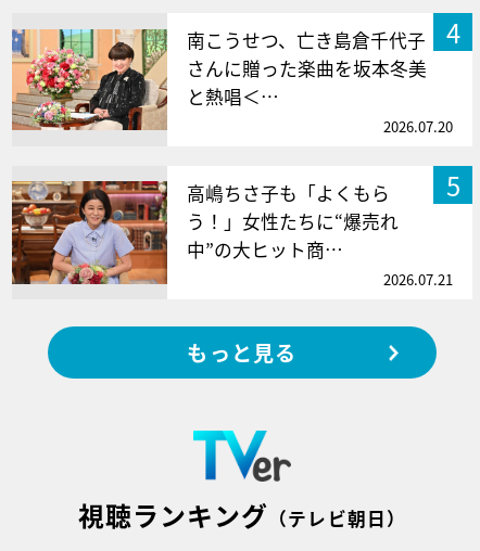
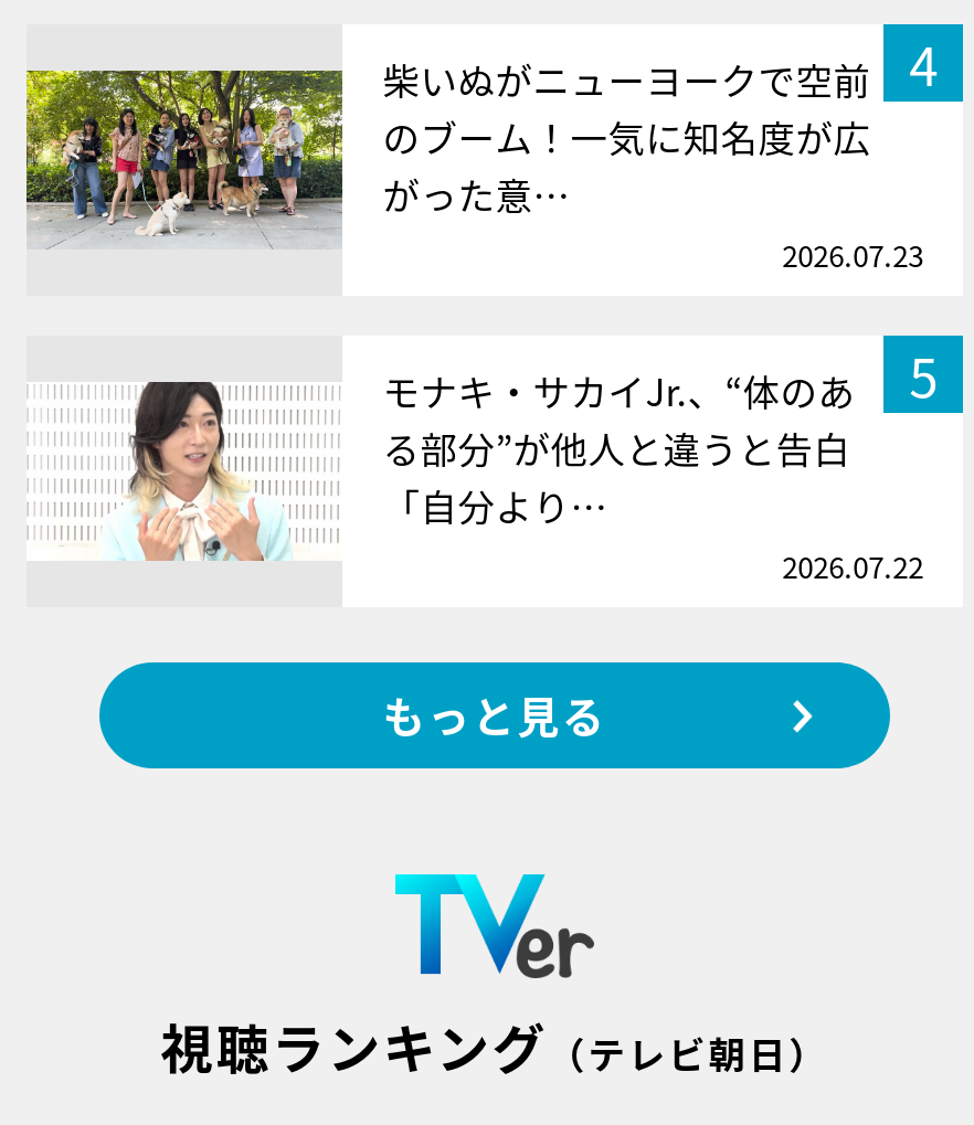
[11,27,453,137] [image] | 南こうせつ、亡き島倉千代子 | さんに贈った楽曲を坂本冬美 | と熱唱＜… | 2026.07.20 -> [24,53,923,276] [image] | 柴いぬがニューヨークで空前 | のブーム！一気に知名度が広 | がった意… | 2026.07.23
[11,180,453,290] [image] | 高嶋ちさ子も「よくもら | う！」女性たちに“爆売れ | 中”の大ヒット商… | 2026.07.21 -> [27,364,923,588] [image] | モナキ・サカイJr.、“体のあ | る部分”が他人と違うと告白 | 「自分より… | 2026.07.22

